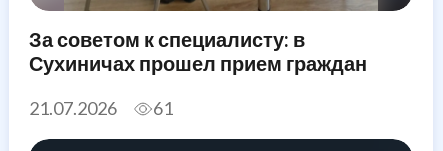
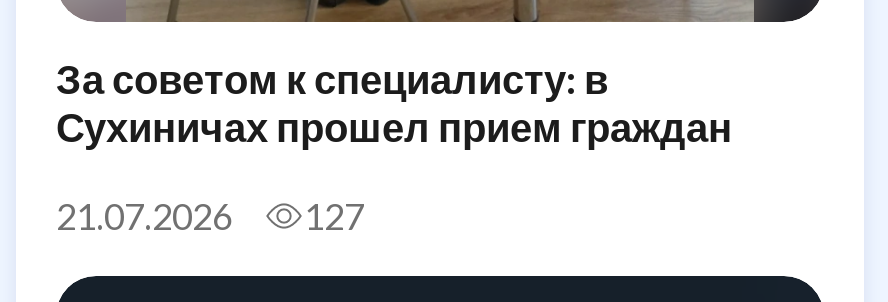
[29,97,173,119] 21.07.2026 61 -> [56,194,364,238] 21.07.2026 127

